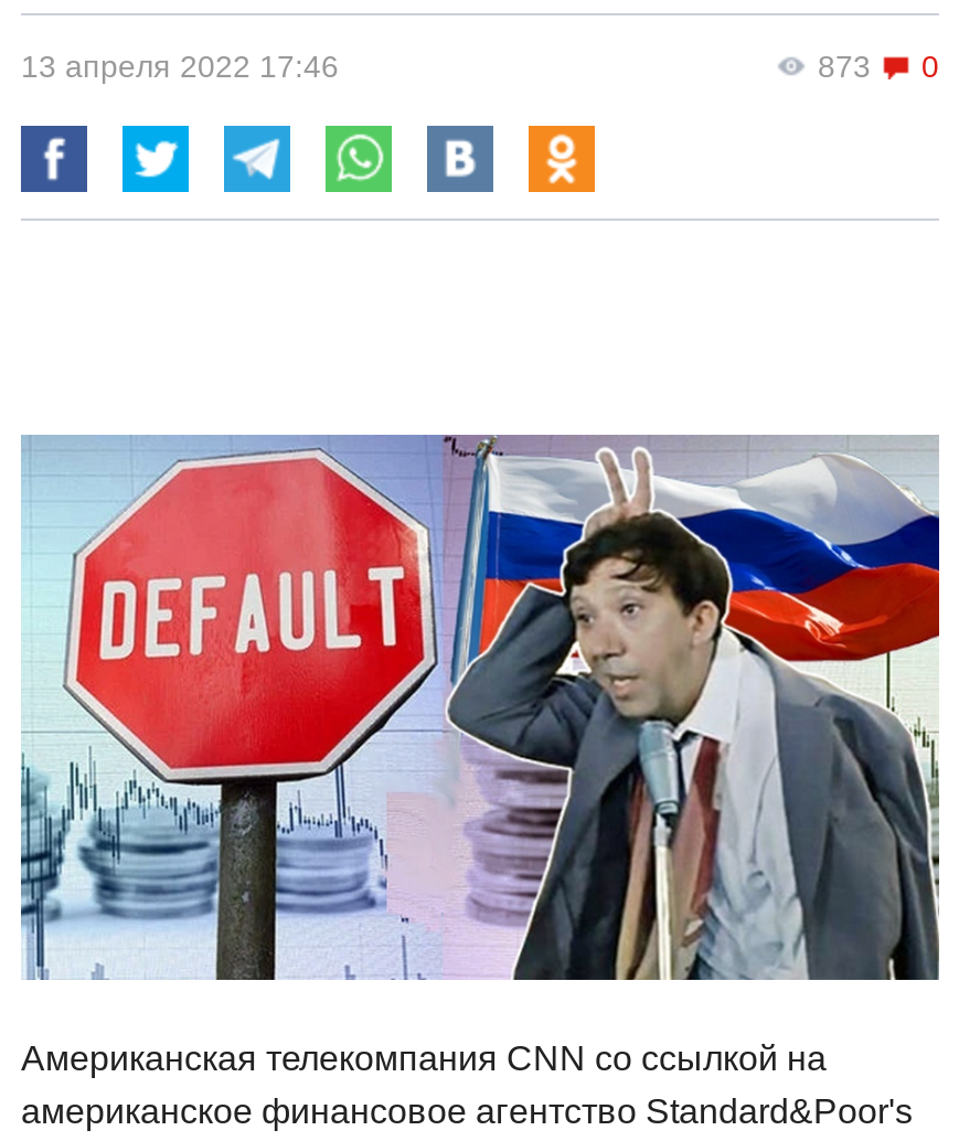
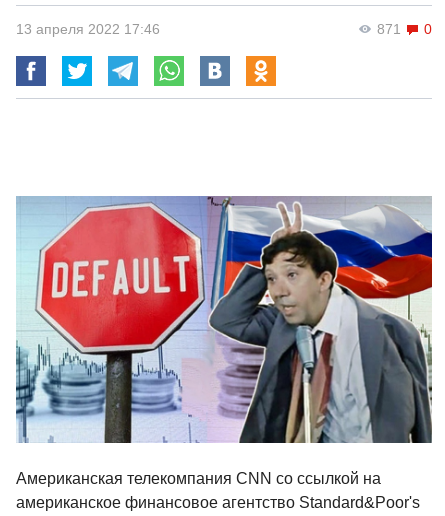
[809,48,871,83] 873 -> [373,21,401,37] 871

